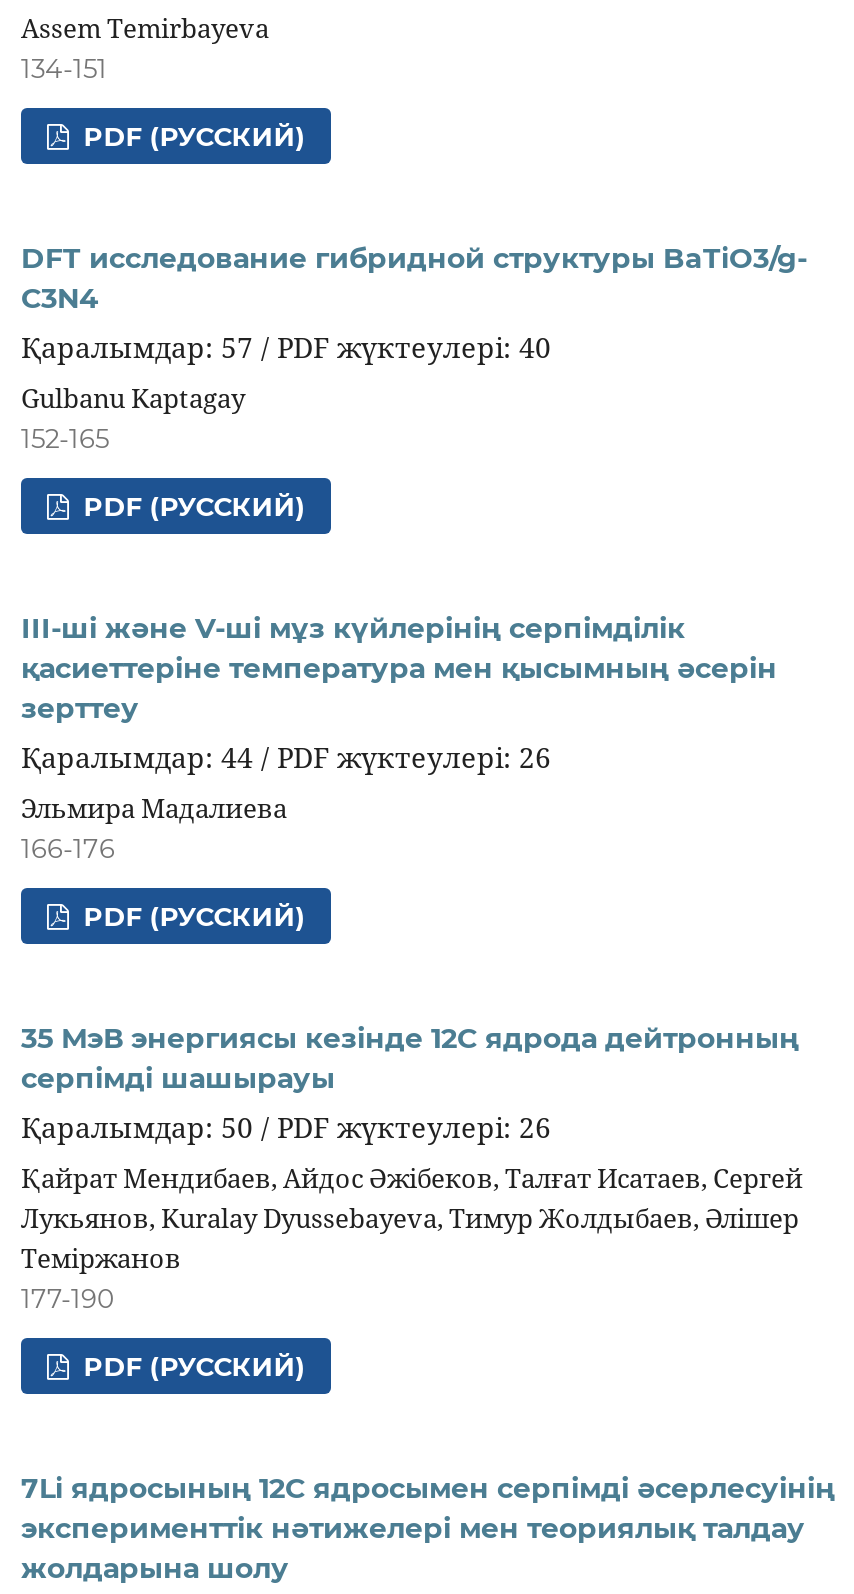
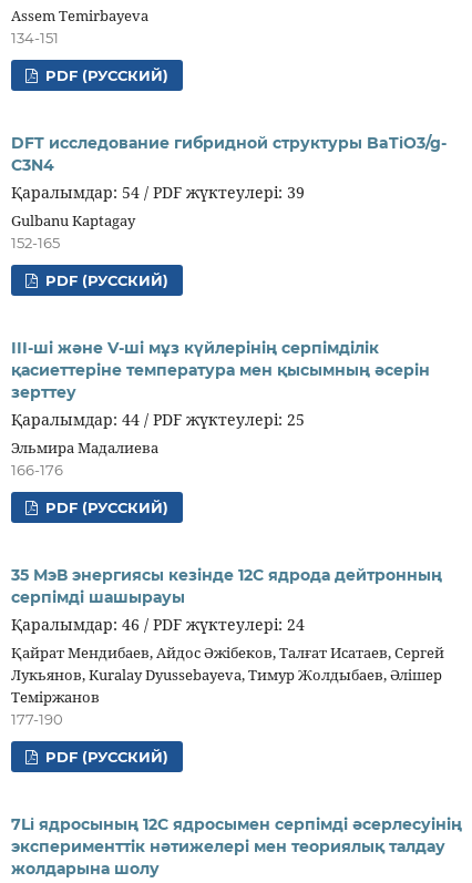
[21,327,551,365] Қаралымдар: 57 / PDF жүктеулері: 40 -> [11,181,305,202] Қаралымдар: 54 / PDF жүктеулері: 39
[21,737,551,775] Қаралымдар: 44 / PDF жүктеулері: 26 -> [11,408,305,430] Қаралымдар: 44 / PDF жүктеулері: 25
[21,1107,551,1145] Қаралымдар: 50 / PDF жүктеулері: 26 -> [11,613,305,634] Қаралымдар: 46 / PDF жүктеулері: 24

